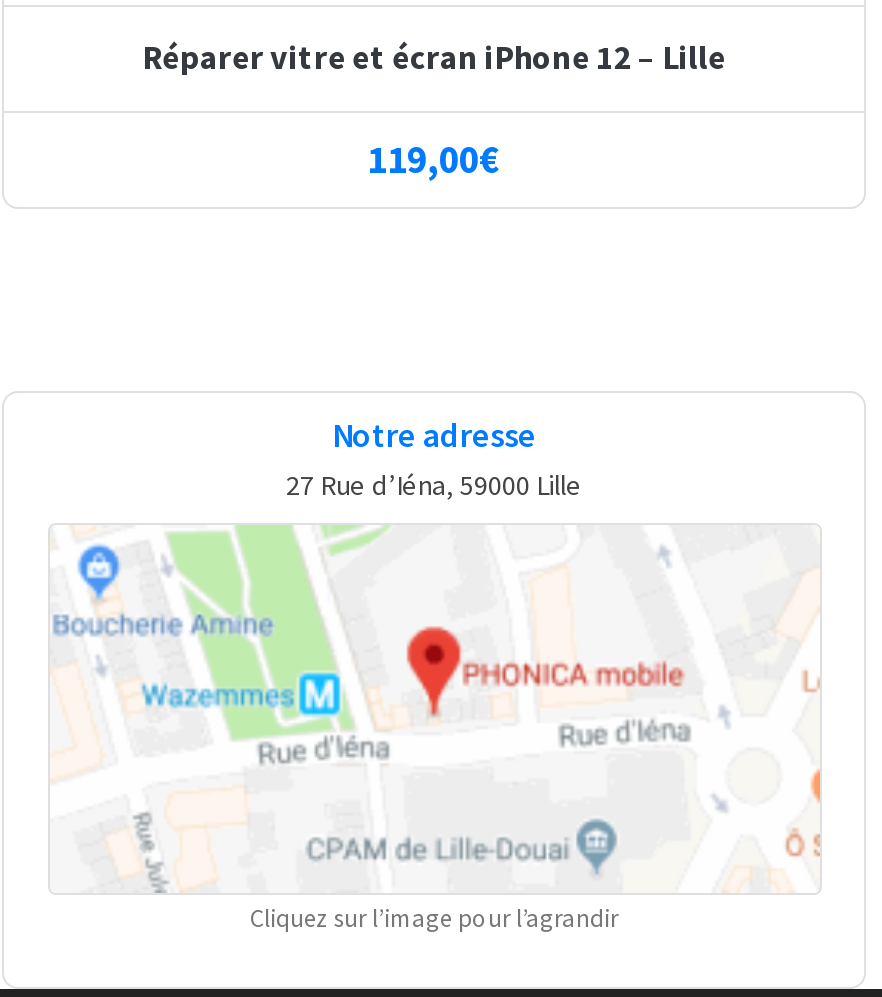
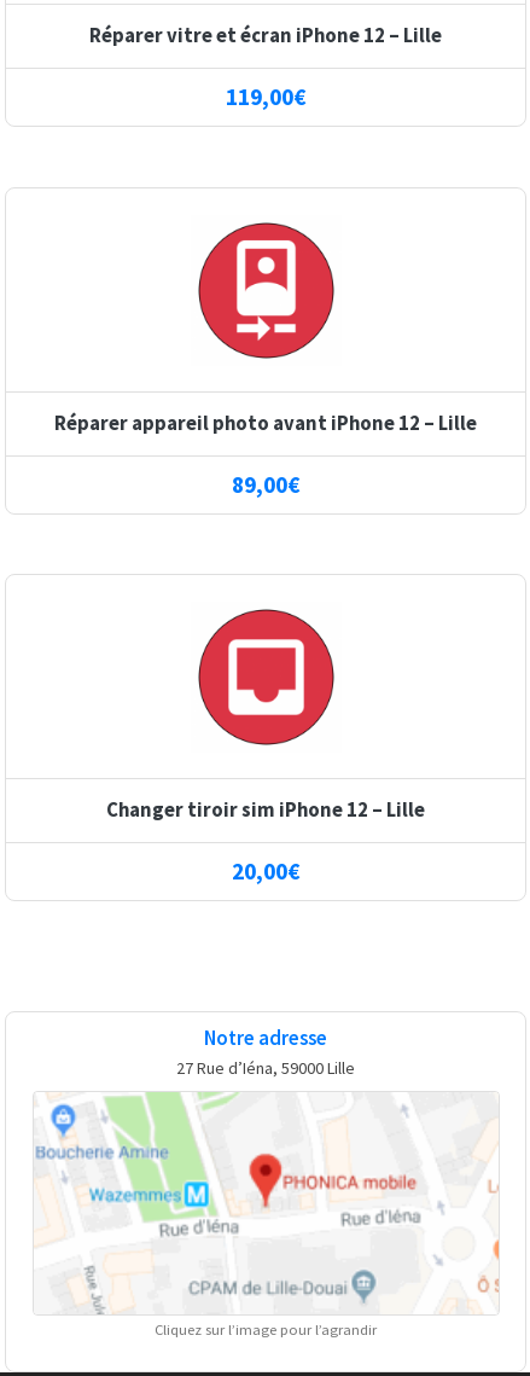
none -> [54,410,477,498] Réparer appareil photo avant iPhone 12 – Lille | 89,00€
none -> [106,797,425,885] Changer tiroir sim iPhone 12 – Lille | 20,00€
none -> [197,221,336,360] [image]
none -> [197,608,336,747] [image]

